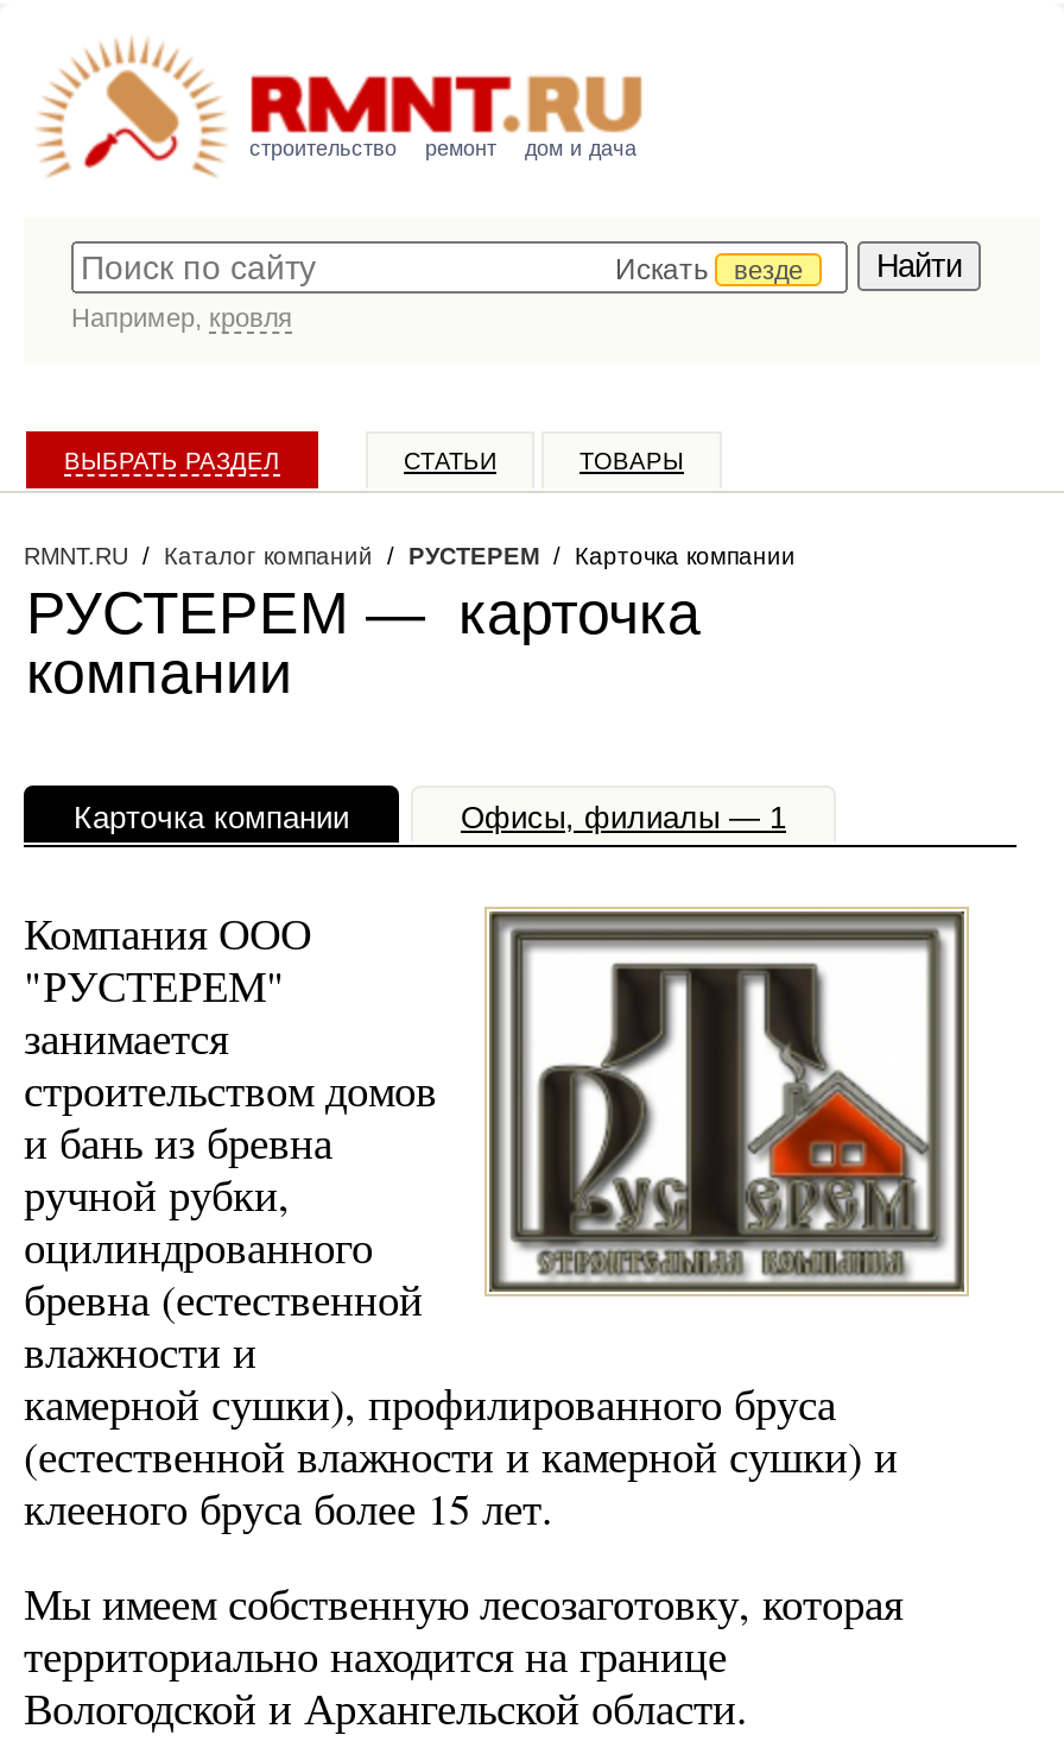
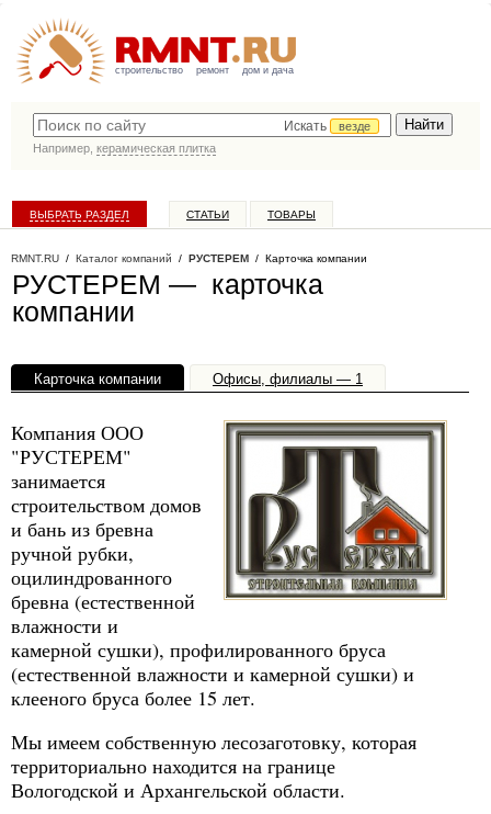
[71,303,292,332] Например, кровля -> [33,142,216,155] Например, керамическая плитка

